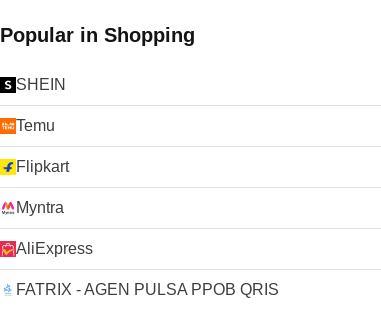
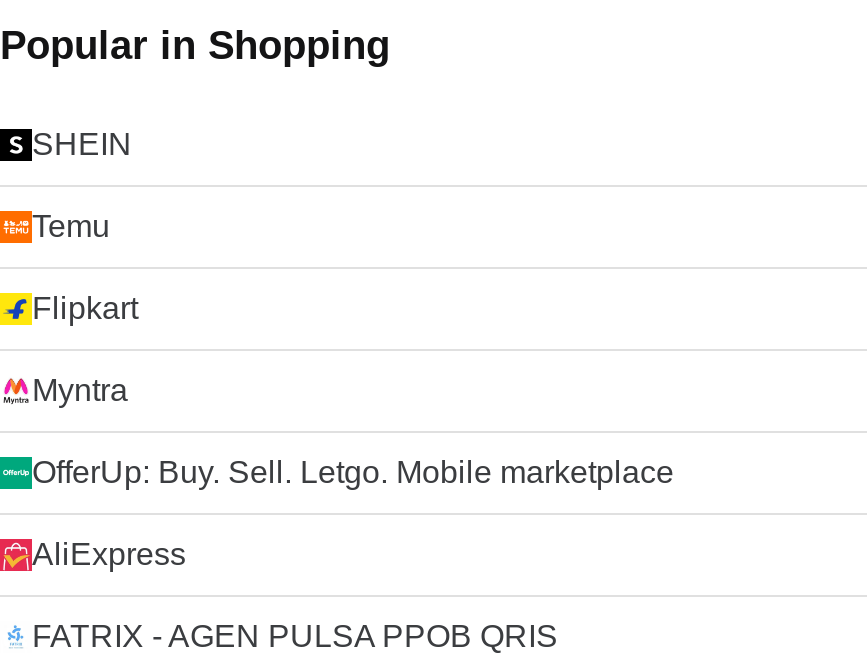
none -> [32,455,674,489] OfferUp: Buy. Sell. Letgo. Mobile marketplace

